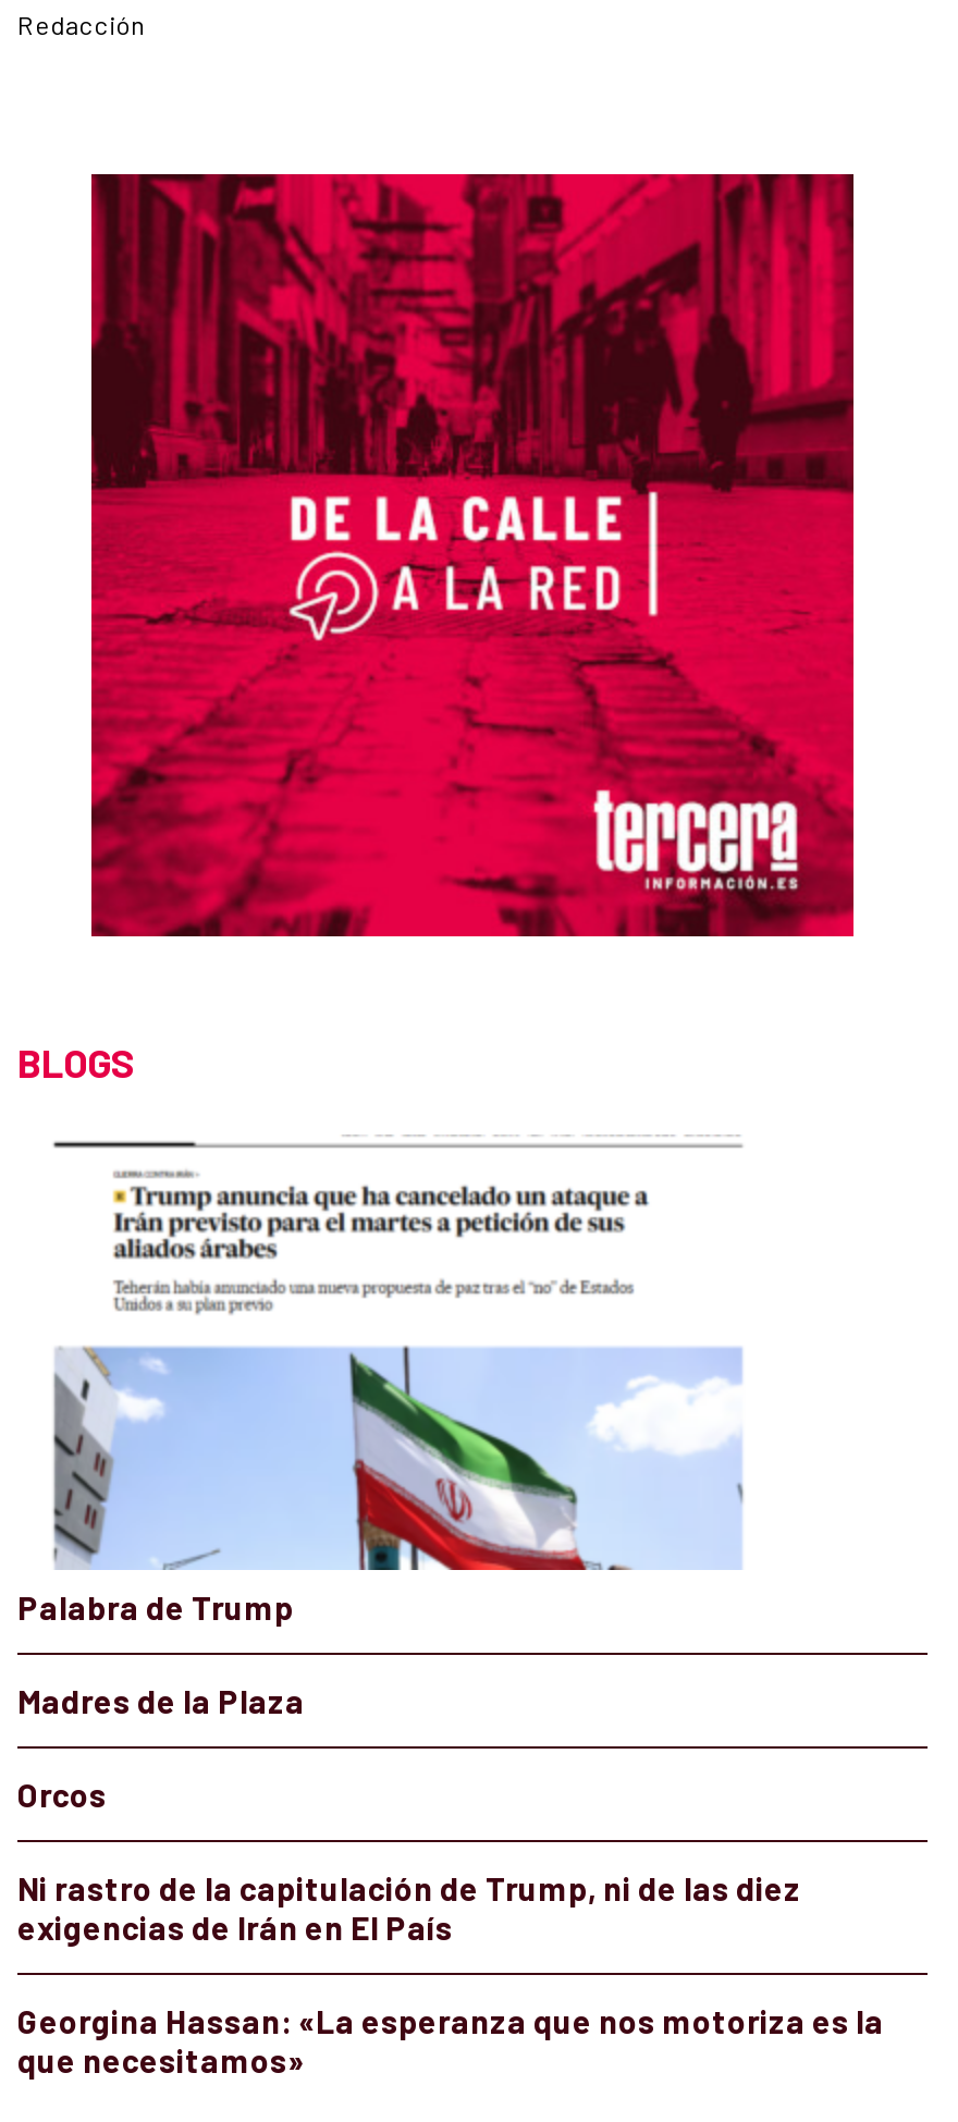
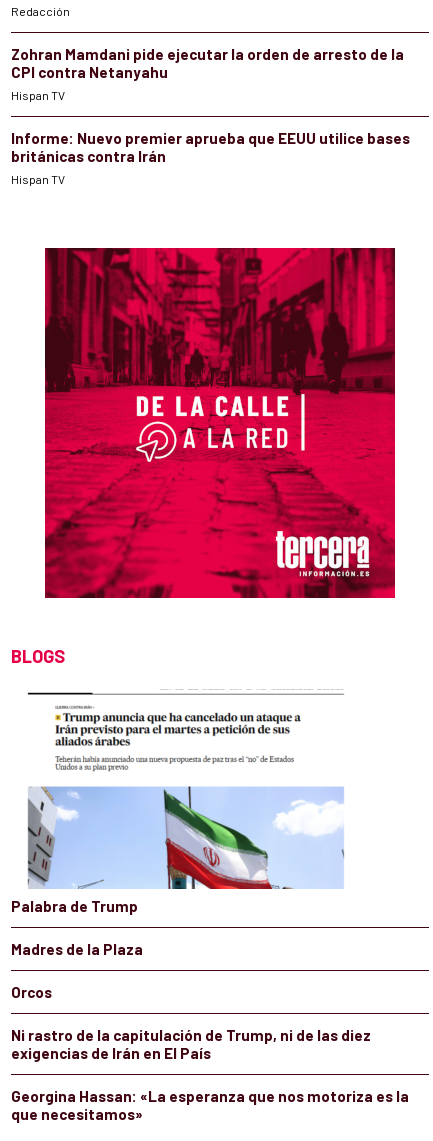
none -> [11,44,410,185] Zohran Mamdani pide ejecutar la orden de arresto de la | CPI contra Netanyahu | Hispan TV | Informe: Nuevo premier aprueba que EEUU utilice bases | británicas contra Irán | Hispan TV

